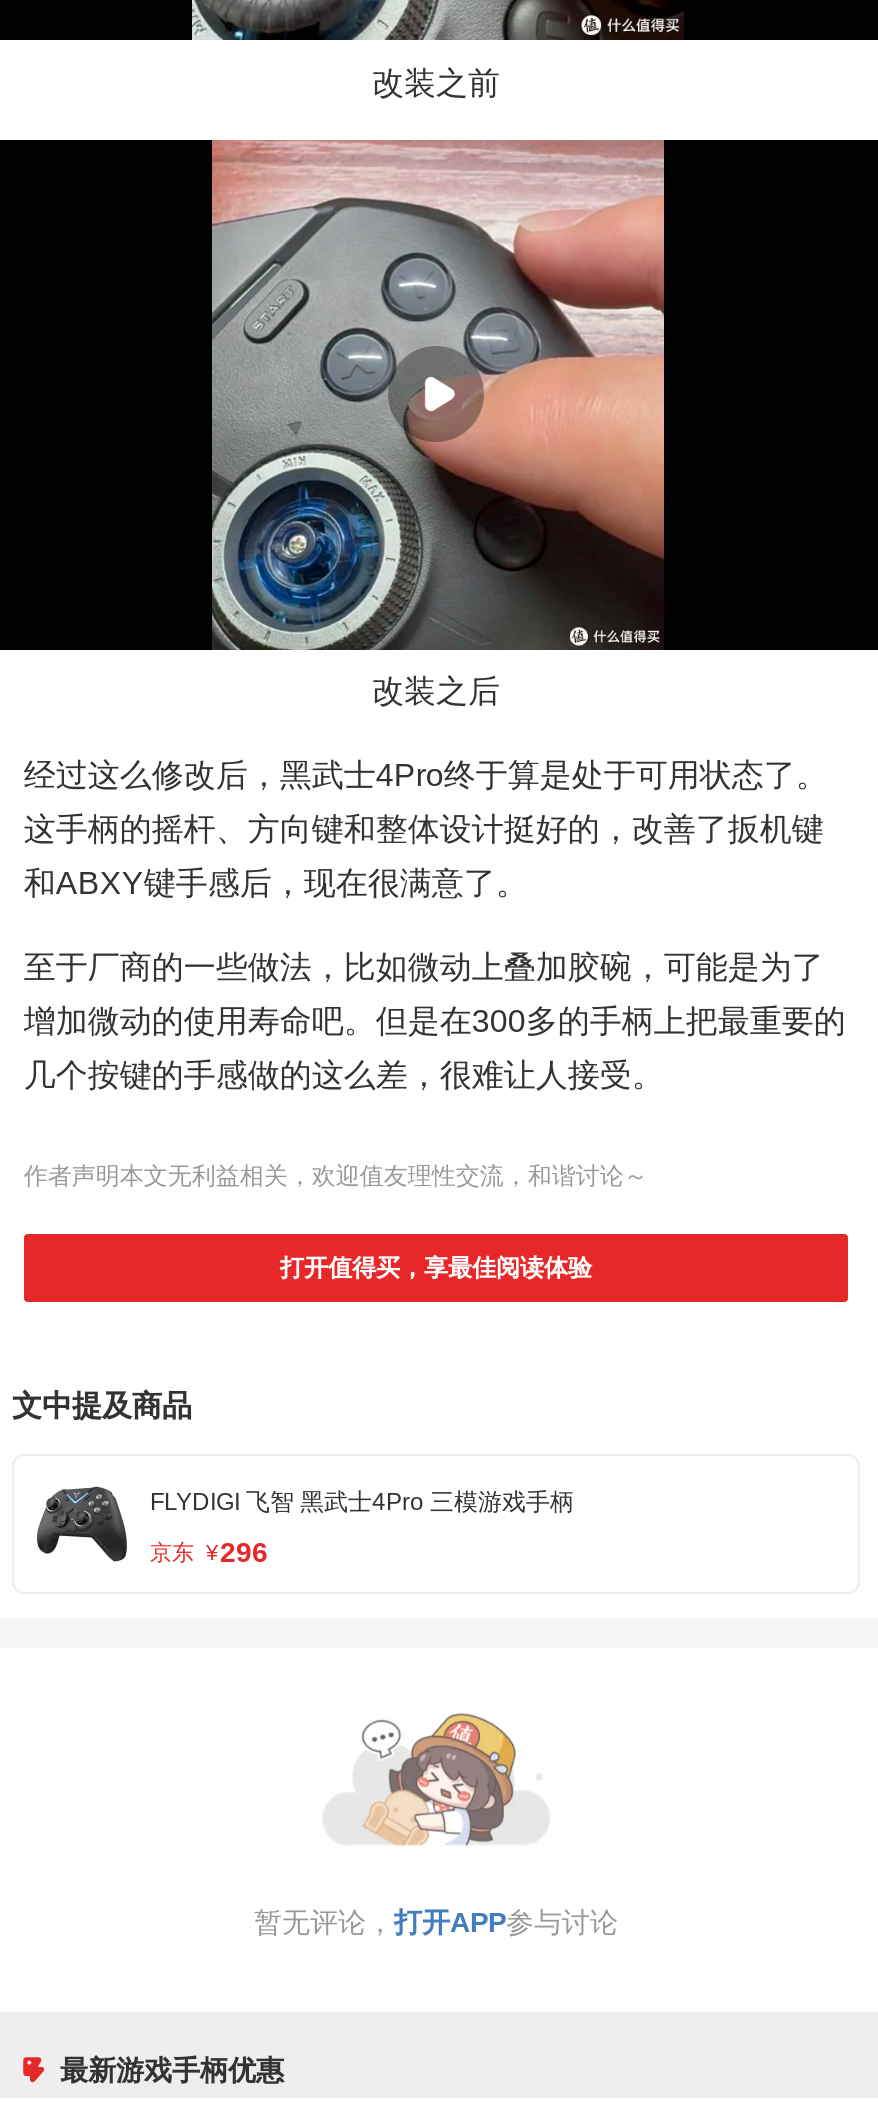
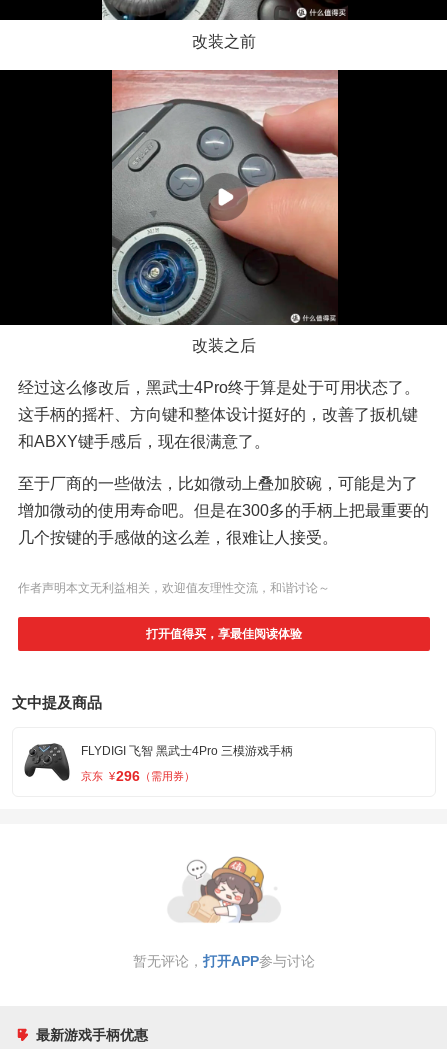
[150,1535,268,1567] 京东 ¥296 -> [81,768,195,784] 京东 ¥296（需用券）

